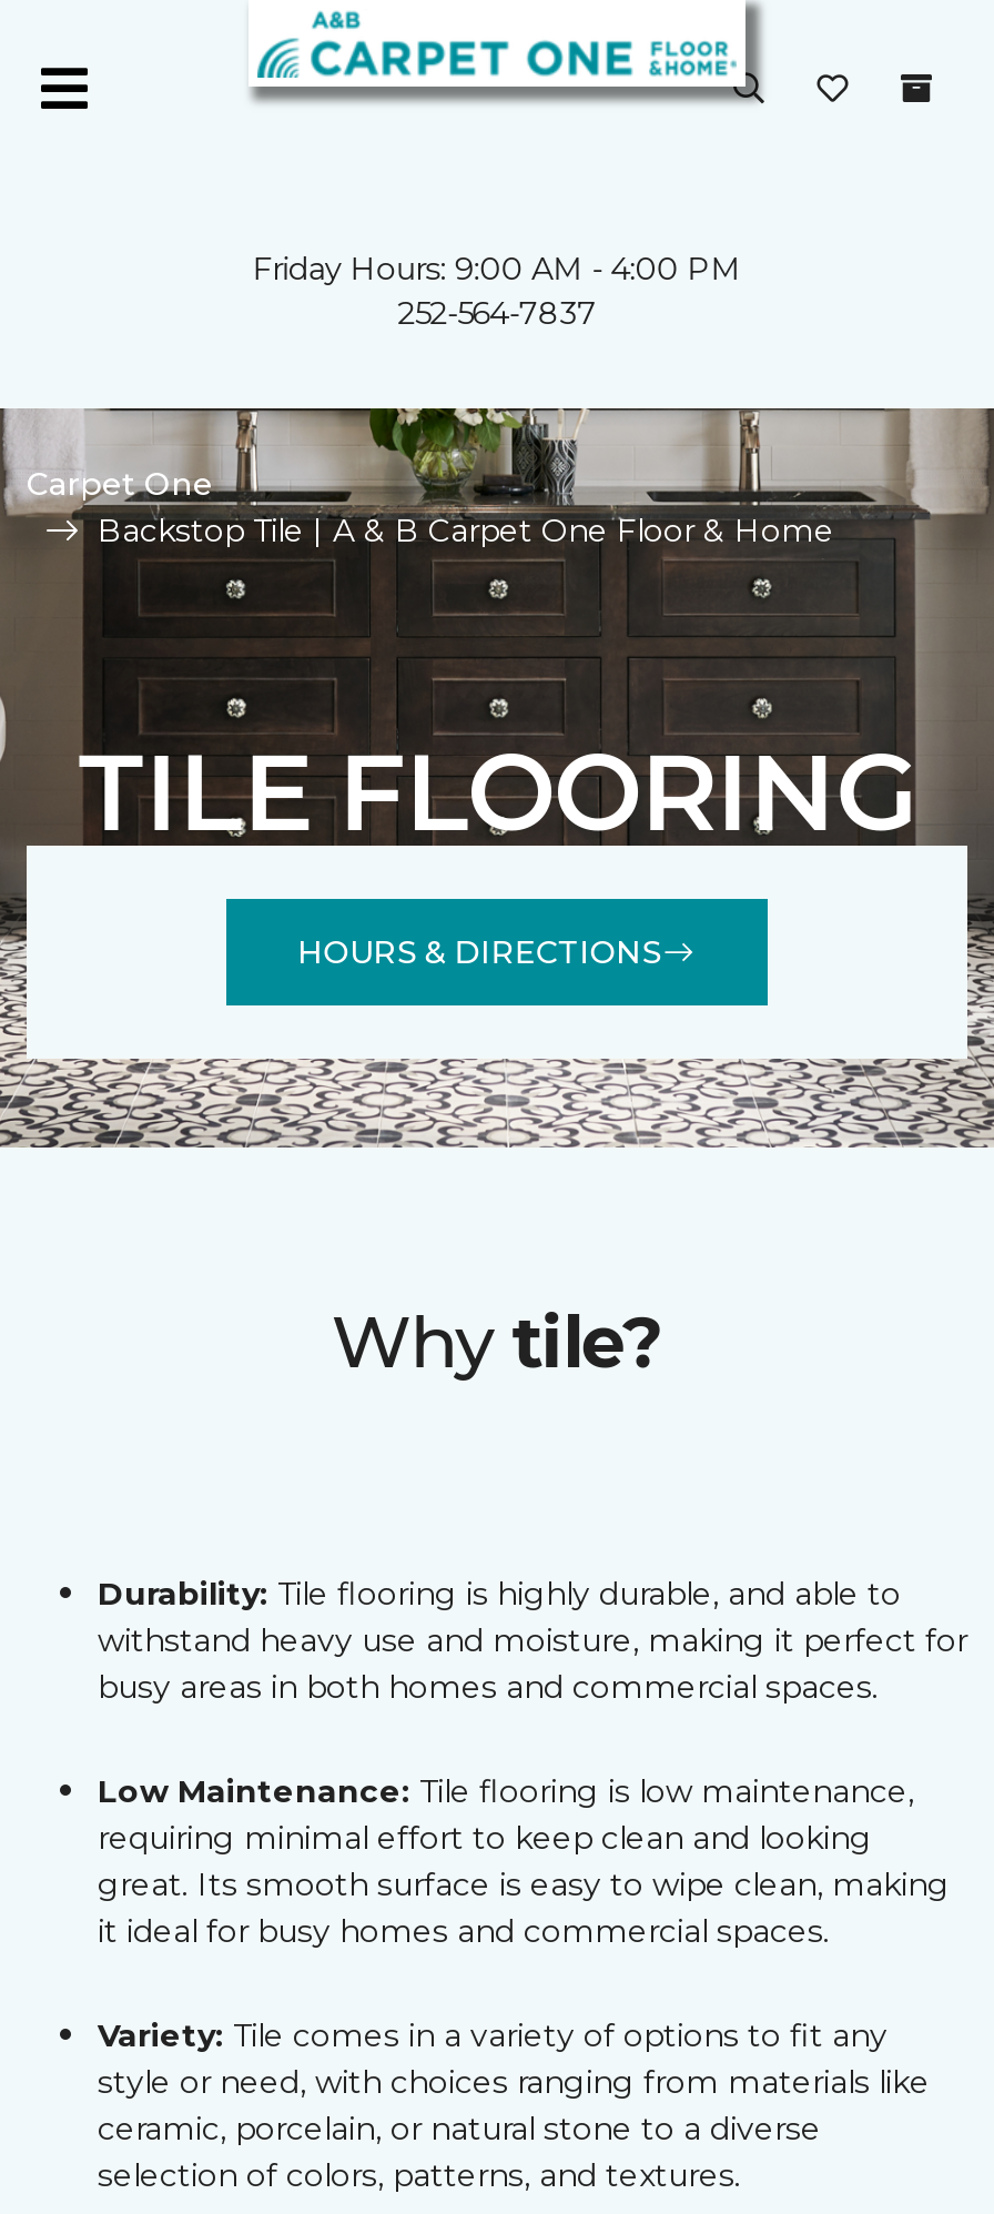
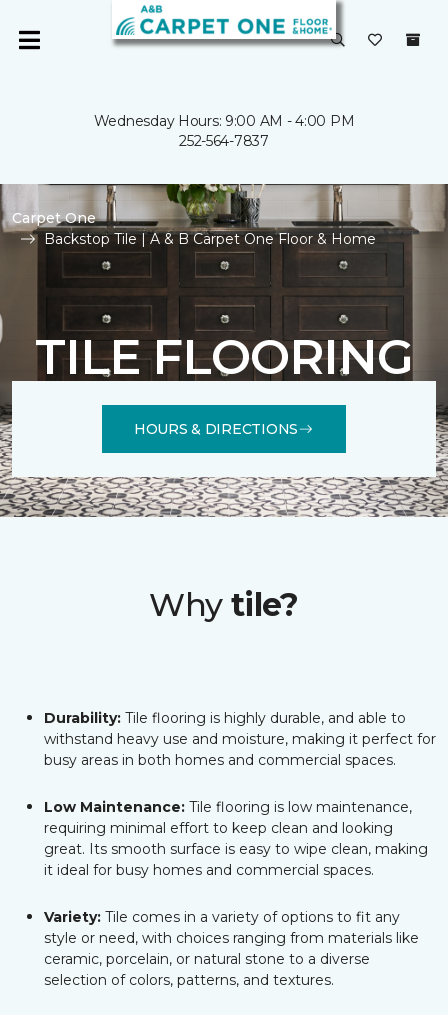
[252,249,742,289] Friday Hours: 9:00 AM - 4:00 PM -> [94,112,354,130] Wednesday Hours: 9:00 AM - 4:00 PM

